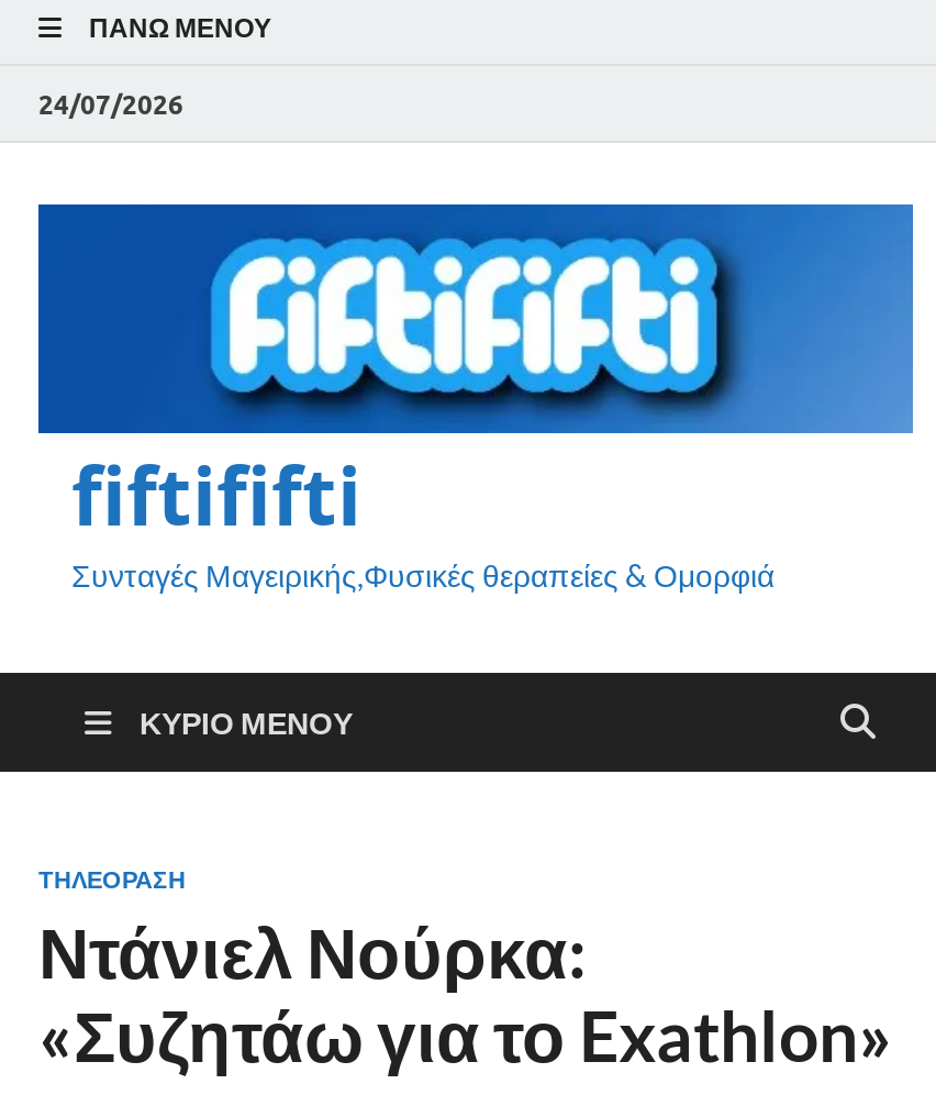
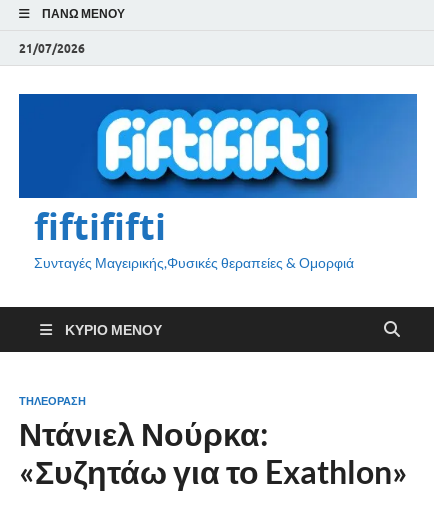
[38,87,183,120] 24/07/2026 -> [19,40,85,55] 21/07/2026

